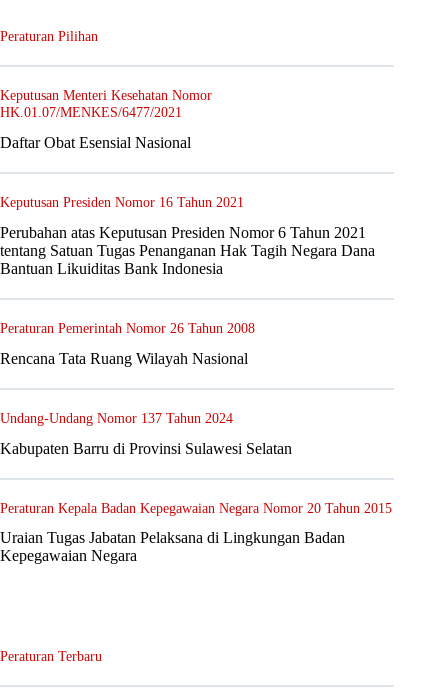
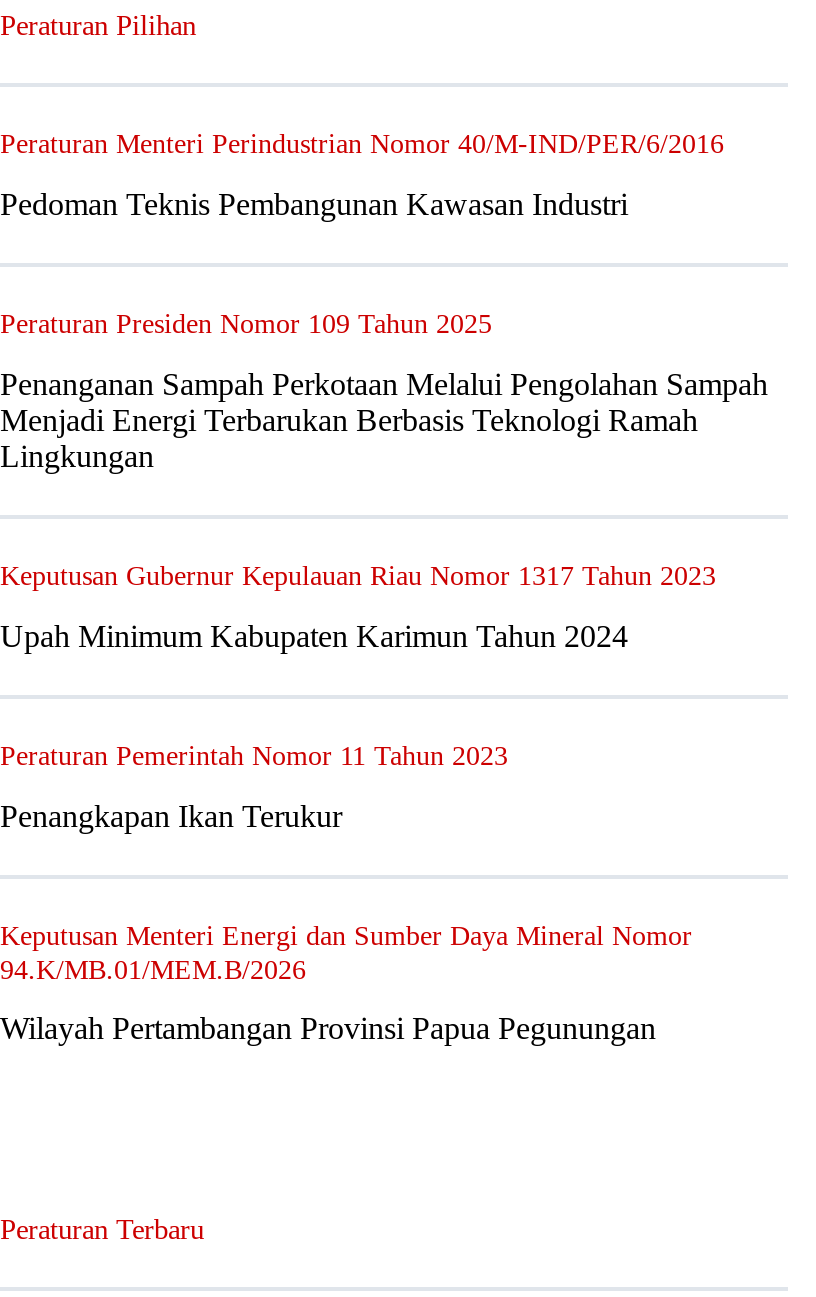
[0,87,212,120] Keputusan Menteri Kesehatan Nomor | HK.01.07/MENKES/6477/2021 -> [0,128,724,160] Peraturan Menteri Perindustrian Nomor 40/M-IND/PER/6/2016
[0,134,191,151] Daftar Obat Esensial Nasional -> [0,187,628,221] Pedoman Teknis Pembangunan Kawasan Industri
[0,194,244,210] Keputusan Presiden Nomor 16 Tahun 2021 -> [0,307,492,339] Peraturan Presiden Nomor 109 Tahun 2025
[0,224,375,277] Perubahan atas Keputusan Presiden Nomor 6 Tahun 2021 | tentang Satuan Tugas Penanganan Hak Tagih Negara Dana | Bantuan Likuiditas Bank Indonesia -> [0,367,768,473] Penanganan Sampah Perkotaan Melalui Pengolahan Sampah | Menjadi Energi Terbarukan Berbasis Teknologi Ramah | Lingkungan
[0,320,255,336] Peraturan Pemerintah Nomor 26 Tahun 2008 -> [0,559,716,591] Keputusan Gubernur Kepulauan Riau Nomor 1317 Tahun 2023
[0,350,248,367] Rencana Tata Ruang Wilayah Nasional -> [0,619,628,653] Upah Minimum Kabupaten Karimun Tahun 2024
[0,410,233,426] Undang-Undang Nomor 137 Tahun 2024 -> [0,739,508,771] Peraturan Pemerintah Nomor 11 Tahun 2023
[0,440,292,457] Kabupaten Barru di Provinsi Sulawesi Selatan -> [0,798,342,832] Penangkapan Ikan Terukur
[0,500,392,516] Peraturan Kepala Badan Kepegawaian Negara Nomor 20 Tahun 2015 -> [0,918,692,984] Keputusan Menteri Energi dan Sumber Daya Mineral Nomor | 94.K/MB.01/MEM.B/2026
[0,529,345,564] Uraian Tugas Jabatan Pelaksana di Lingkungan Badan | Kepegawaian Negara -> [0,1012,656,1046] Wilayah Pertambangan Provinsi Papua Pegunungan

